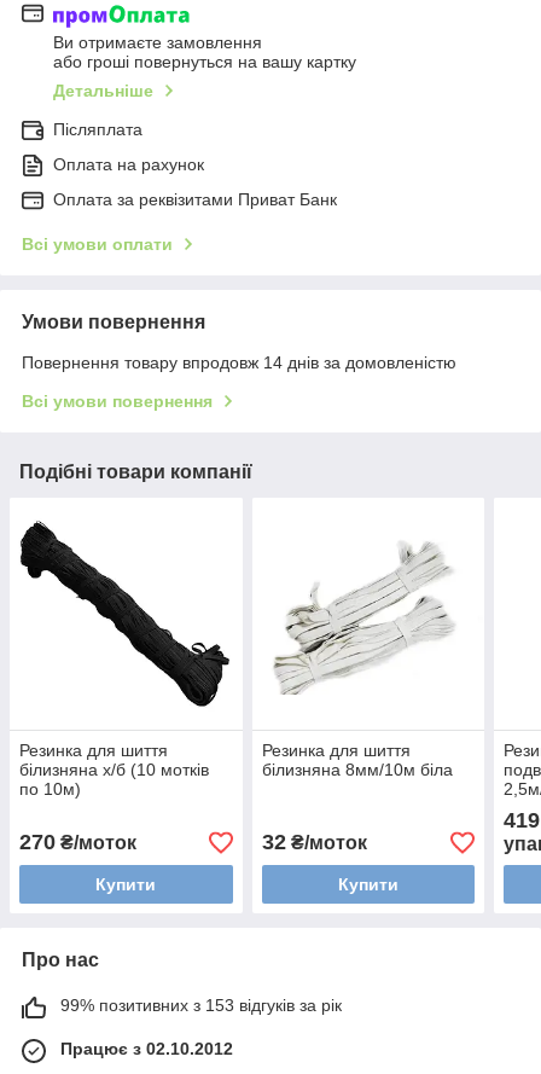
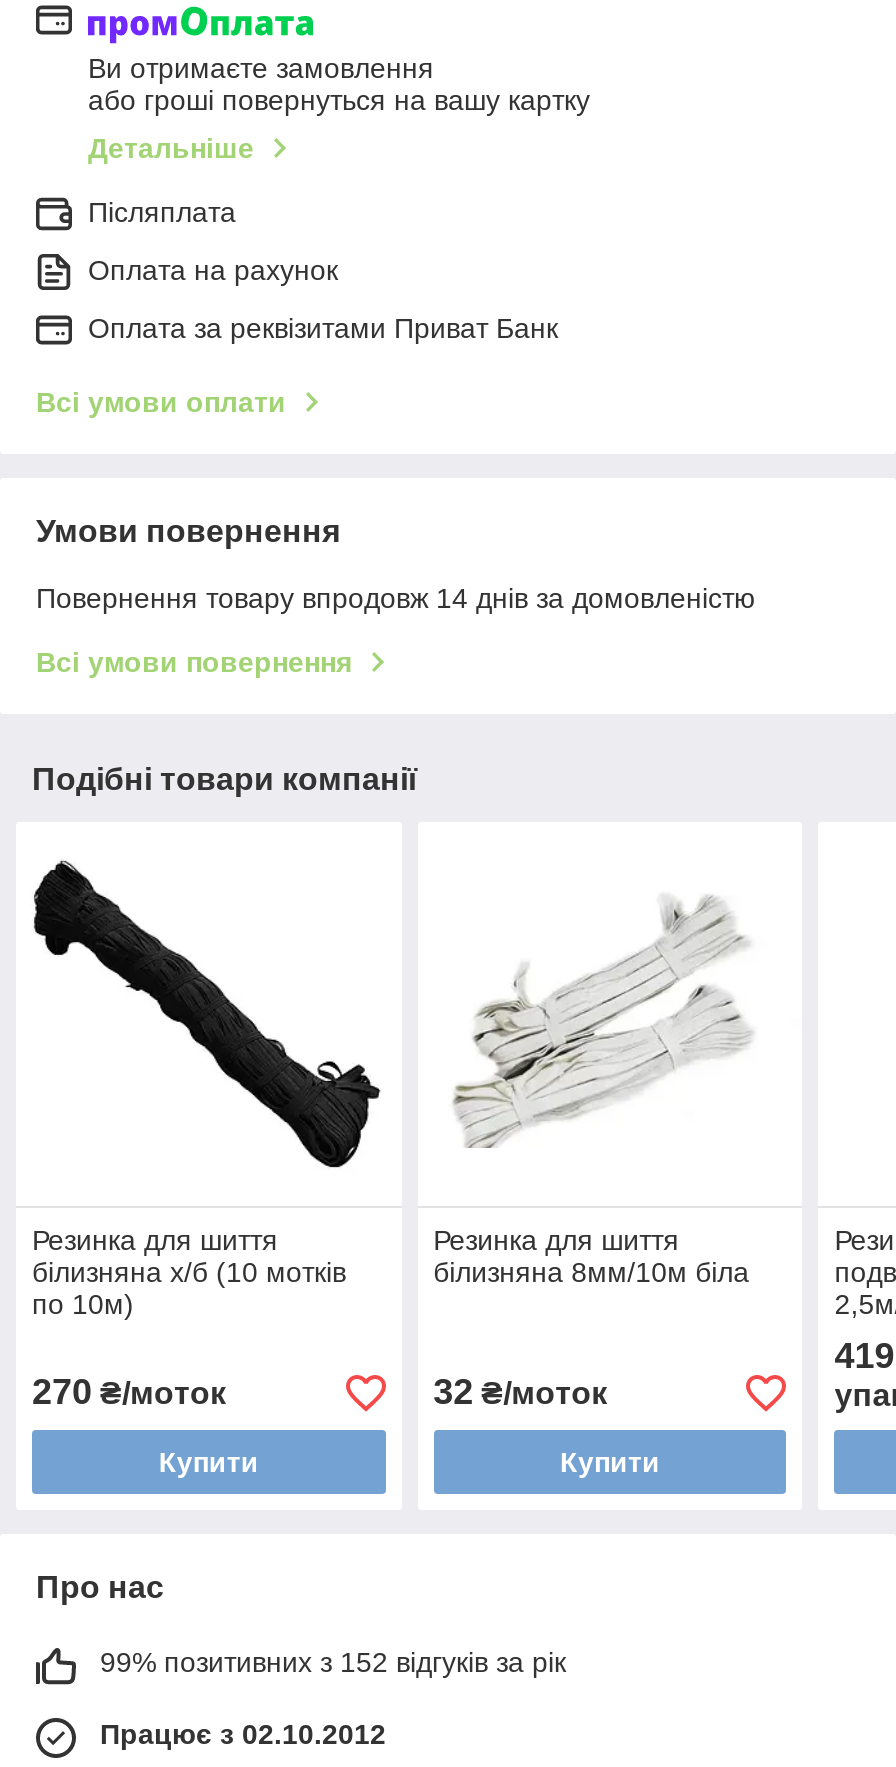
[60,996,342,1015] 99% позитивних з 153 відгуків за рік -> [100,1647,566,1679] 99% позитивних з 152 відгуків за рік

